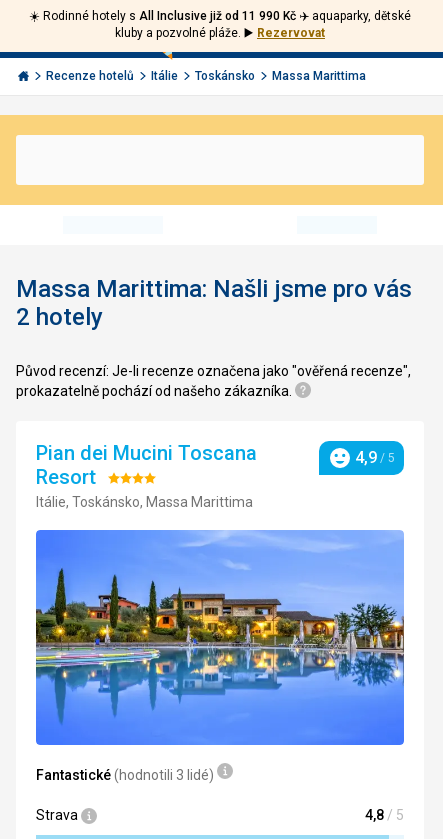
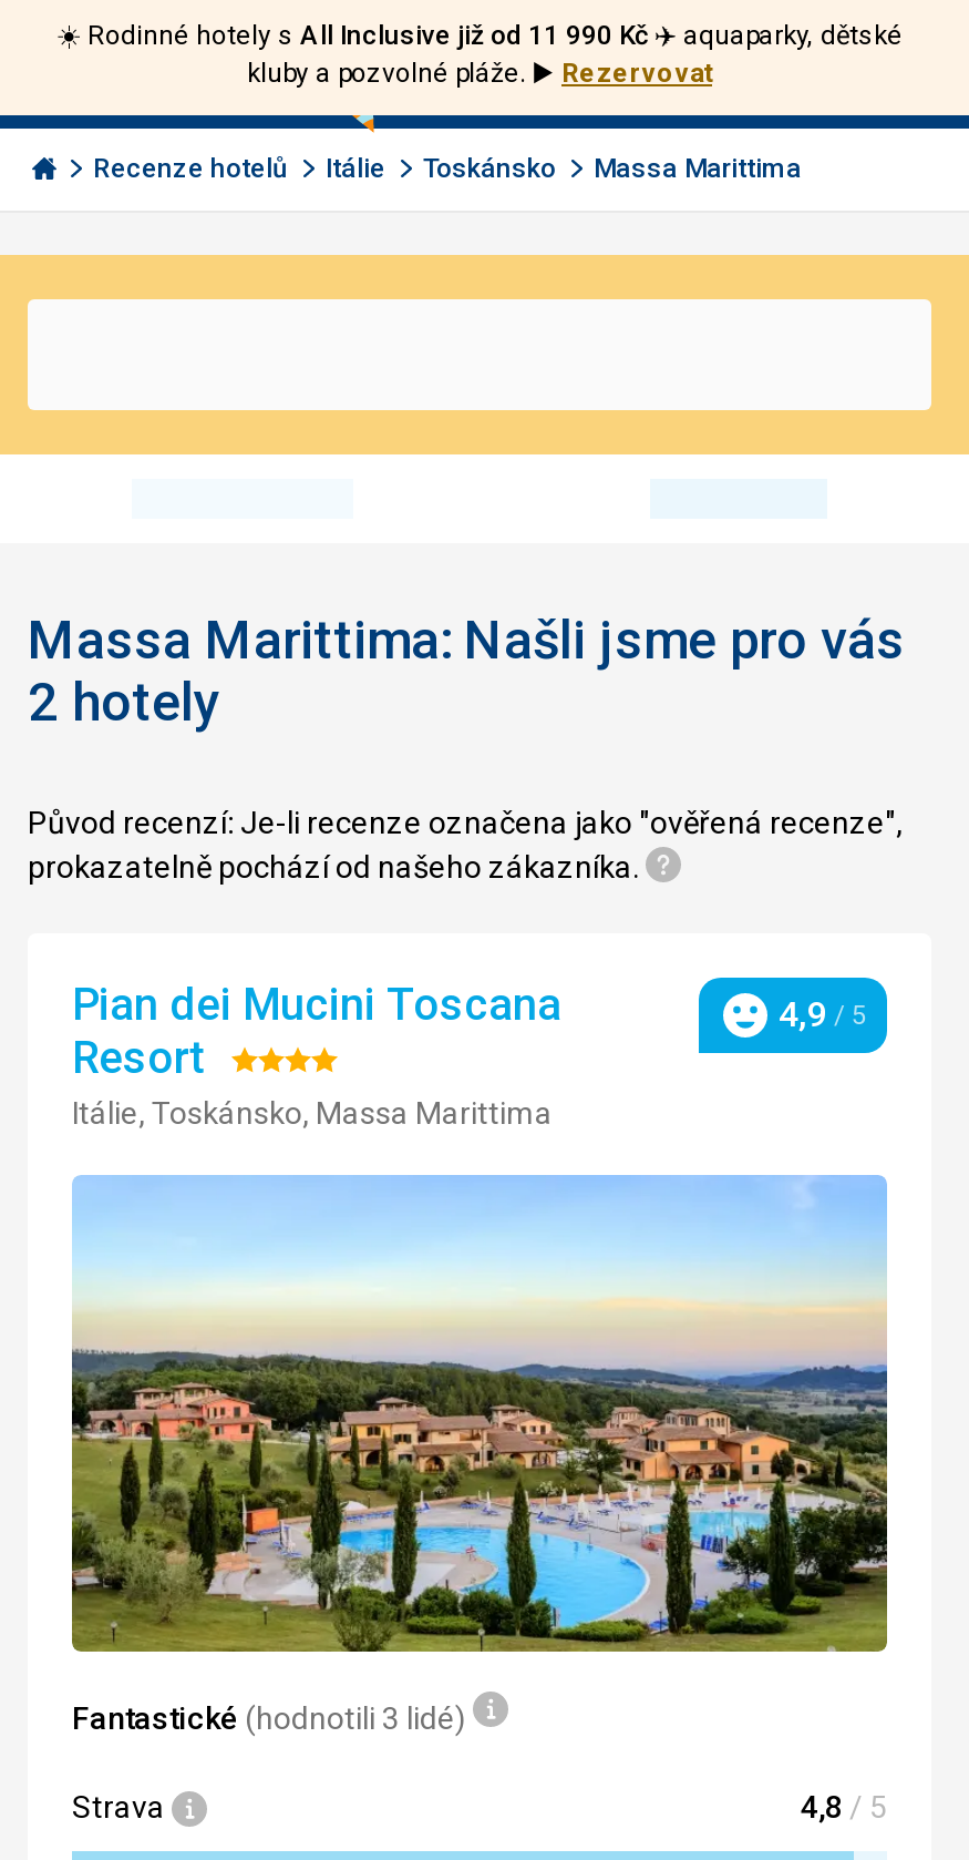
[35,530,405,746] [image] -> [70,1177,889,1654] [image]

